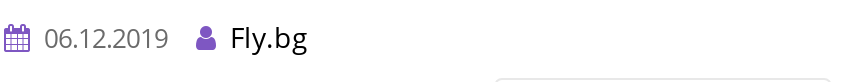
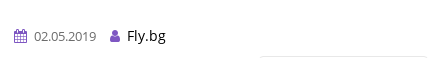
[44,18,308,56] 06.12.2019 Fly.bg -> [34,26,166,45] 02.05.2019 Fly.bg

